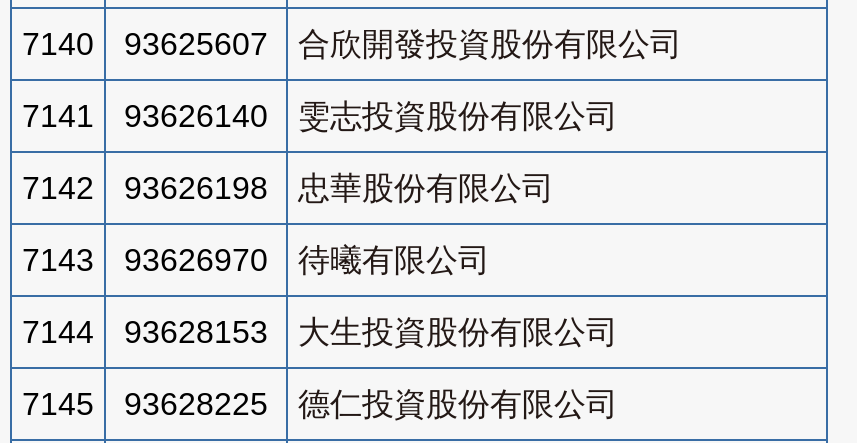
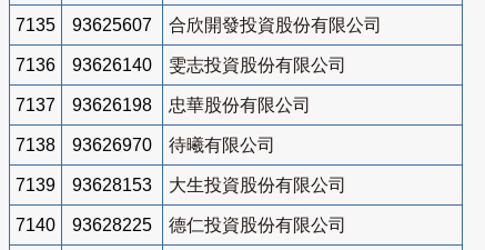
[22,27,682,61] 7140 93625607 合欣開發投資股份有限公司 -> [16,15,382,34] 7135 93625607 合欣開發投資股份有限公司
[22,99,618,133] 7141 93626140 雯志投資股份有限公司 -> [16,55,346,74] 7136 93626140 雯志投資股份有限公司
[22,171,554,205] 7142 93626198 忠華股份有限公司 -> [16,95,311,114] 7137 93626198 忠華股份有限公司
[22,243,490,277] 7143 93626970 待曦有限公司 -> [16,135,275,154] 7138 93626970 待曦有限公司
[22,315,618,349] 7144 93628153 大生投資股份有限公司 -> [16,175,346,194] 7139 93628153 大生投資股份有限公司
[22,387,618,421] 7145 93628225 德仁投資股份有限公司 -> [16,215,346,234] 7140 93628225 德仁投資股份有限公司

